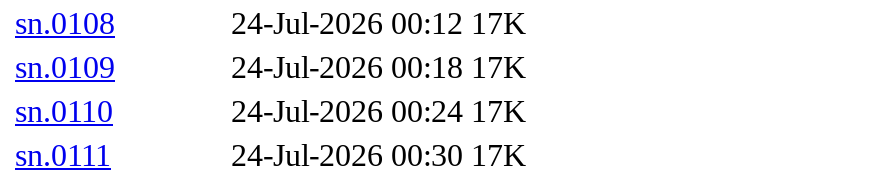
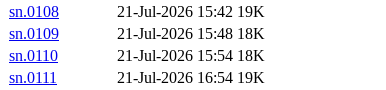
[231,7,527,41] 24-Jul-2026 00:12 17K -> [117,3,265,20] 21-Jul-2026 15:42 19K
[231,51,527,85] 24-Jul-2026 00:18 17K -> [117,25,265,42] 21-Jul-2026 15:48 18K
[231,95,527,129] 24-Jul-2026 00:24 17K -> [117,47,265,64] 21-Jul-2026 15:54 18K
[231,139,527,173] 24-Jul-2026 00:30 17K -> [117,69,265,86] 21-Jul-2026 16:54 19K

